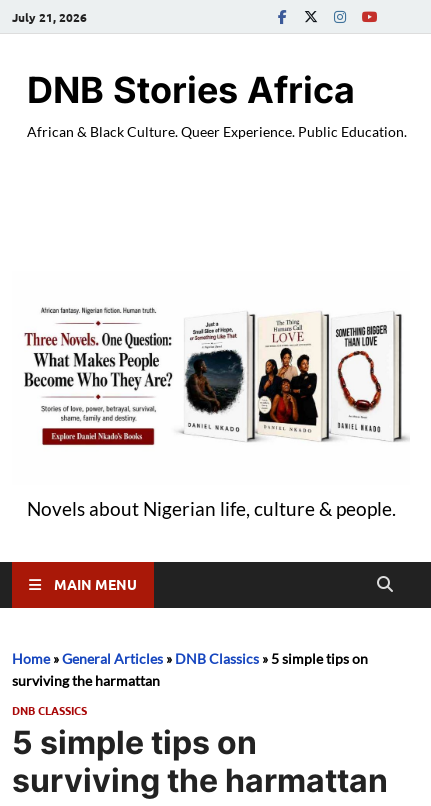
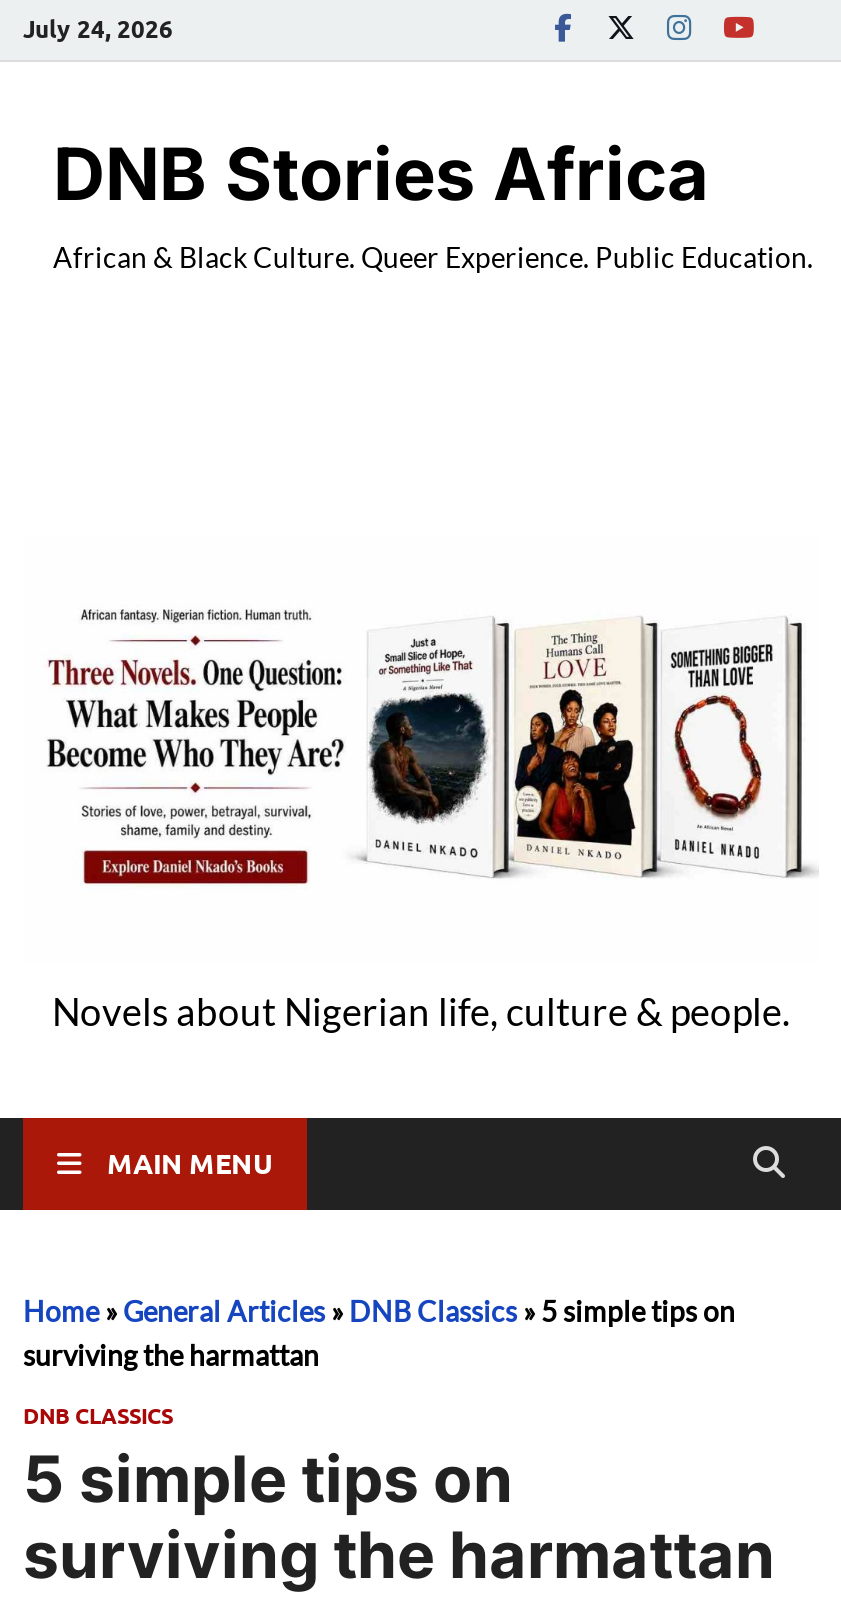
[12,8,87,24] July 21, 2026 -> [23,11,173,43] July 24, 2026

